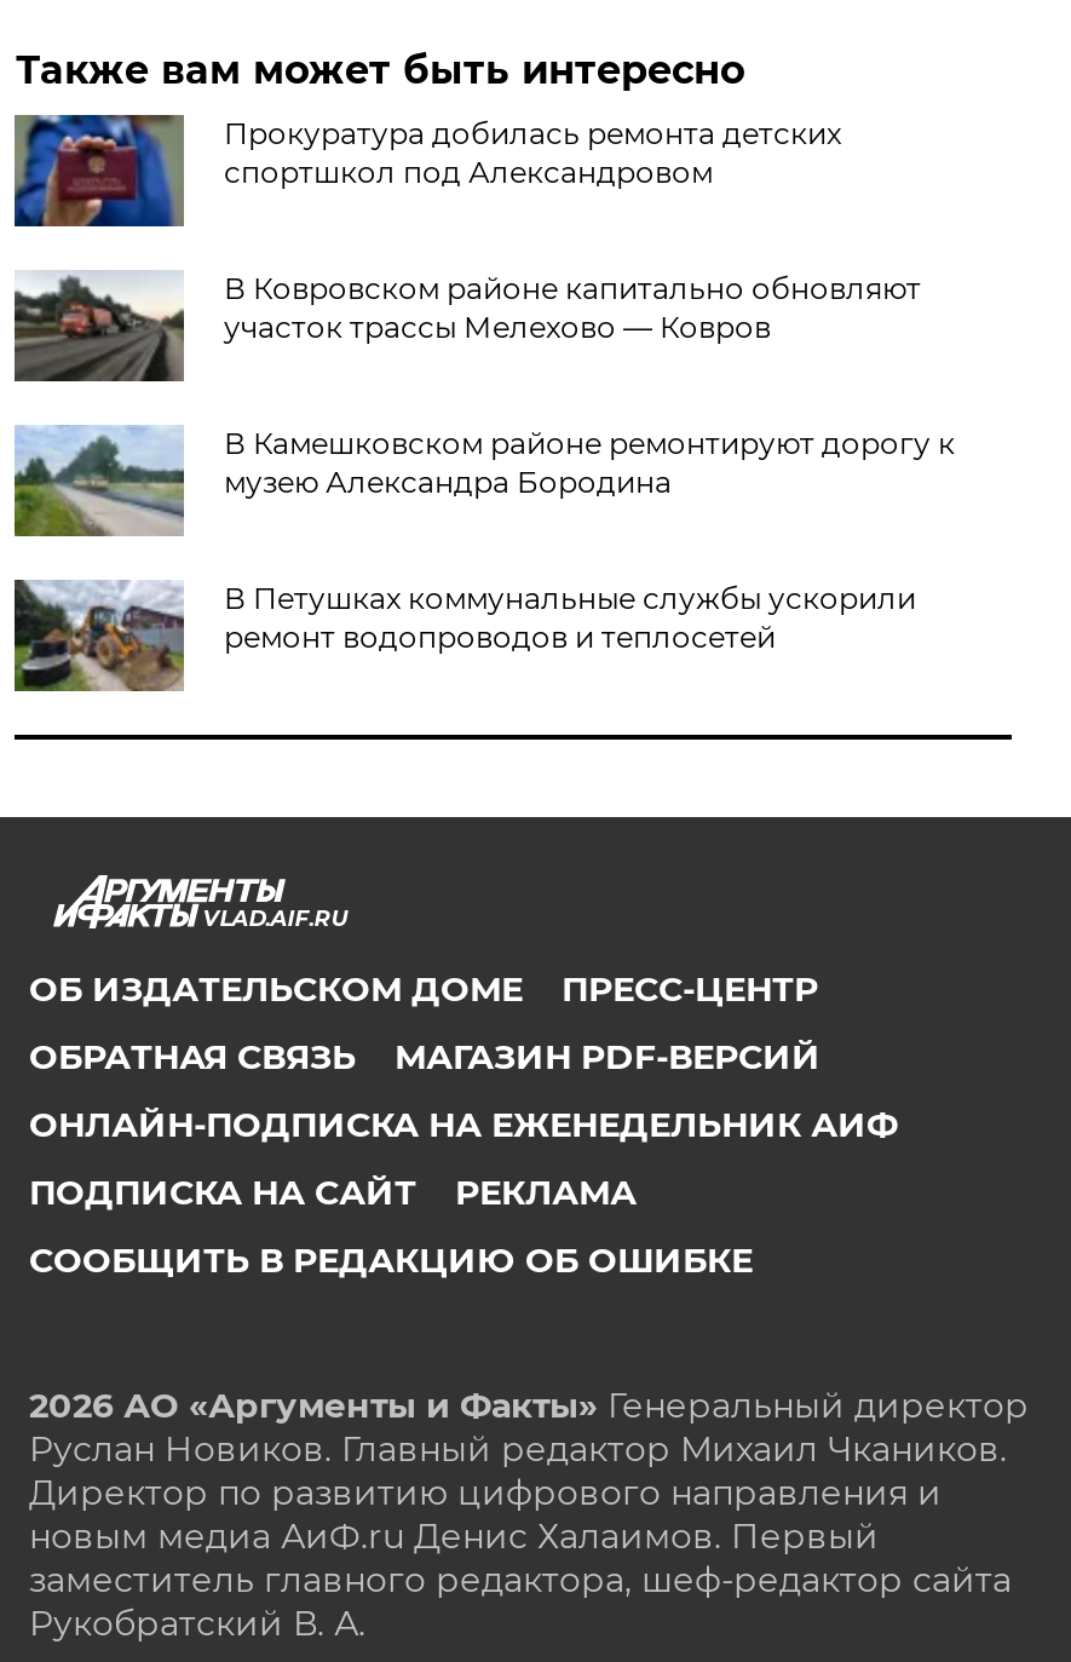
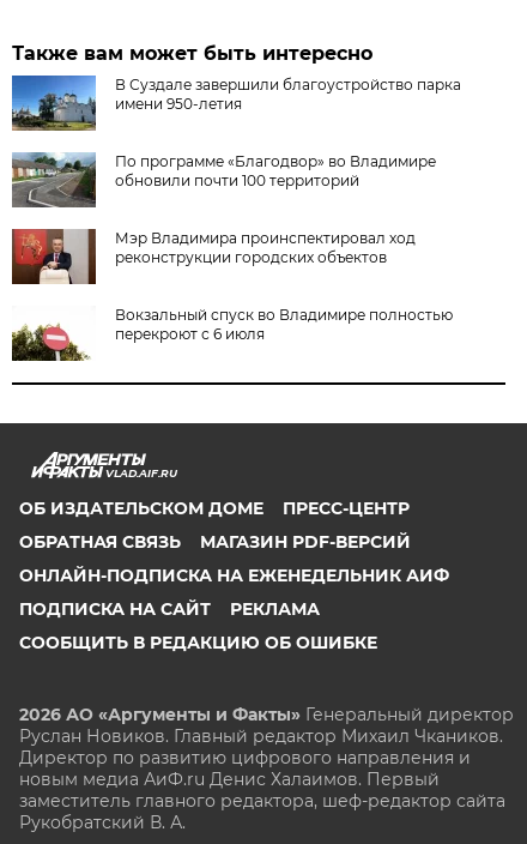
[12,113,841,229] [image] | Прокуратура добилась ремонта детских | спортшкол под Александровом -> [11,74,462,132] [image] | В Суздале завершили благоустройство парка | имени 950-летия
[12,270,921,381] [image] | В Ковровском районе капитально обновляют | участок трассы Мелехово — Ковров -> [11,152,436,207] [image] | По программе «Благодвор» во Владимире | обновили почти 100 территорий
[12,425,955,539] [image] | В Камешковском районе ремонтируют дорогу к | музею Александра Бородина -> [11,228,416,285] [image] | Мэр Владимира проинспектировал ход | реконструкции городских объектов
[12,577,916,694] [image] | В Петушках коммунальные службы ускорили | ремонт водопроводов и теплосетей -> [11,306,453,362] [image] | Вокзальный спуск во Владимире полностью | перекроют с 6 июля

